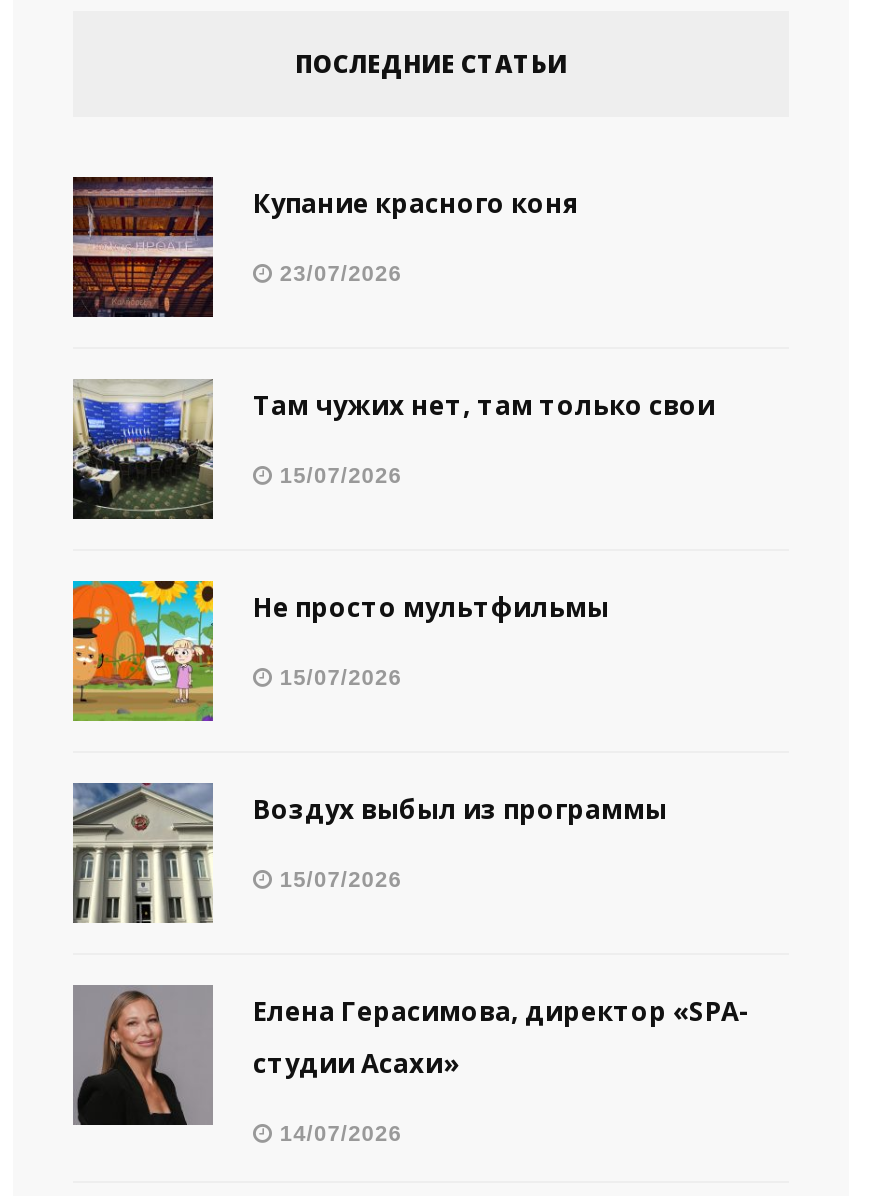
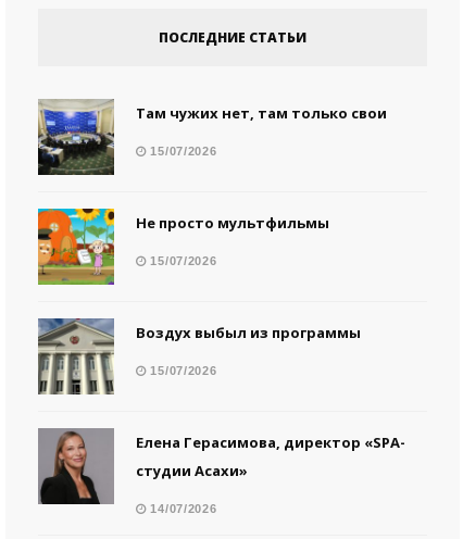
[71,177,579,317] [image] | Купание красного коня | 23/07/2026 -> none

